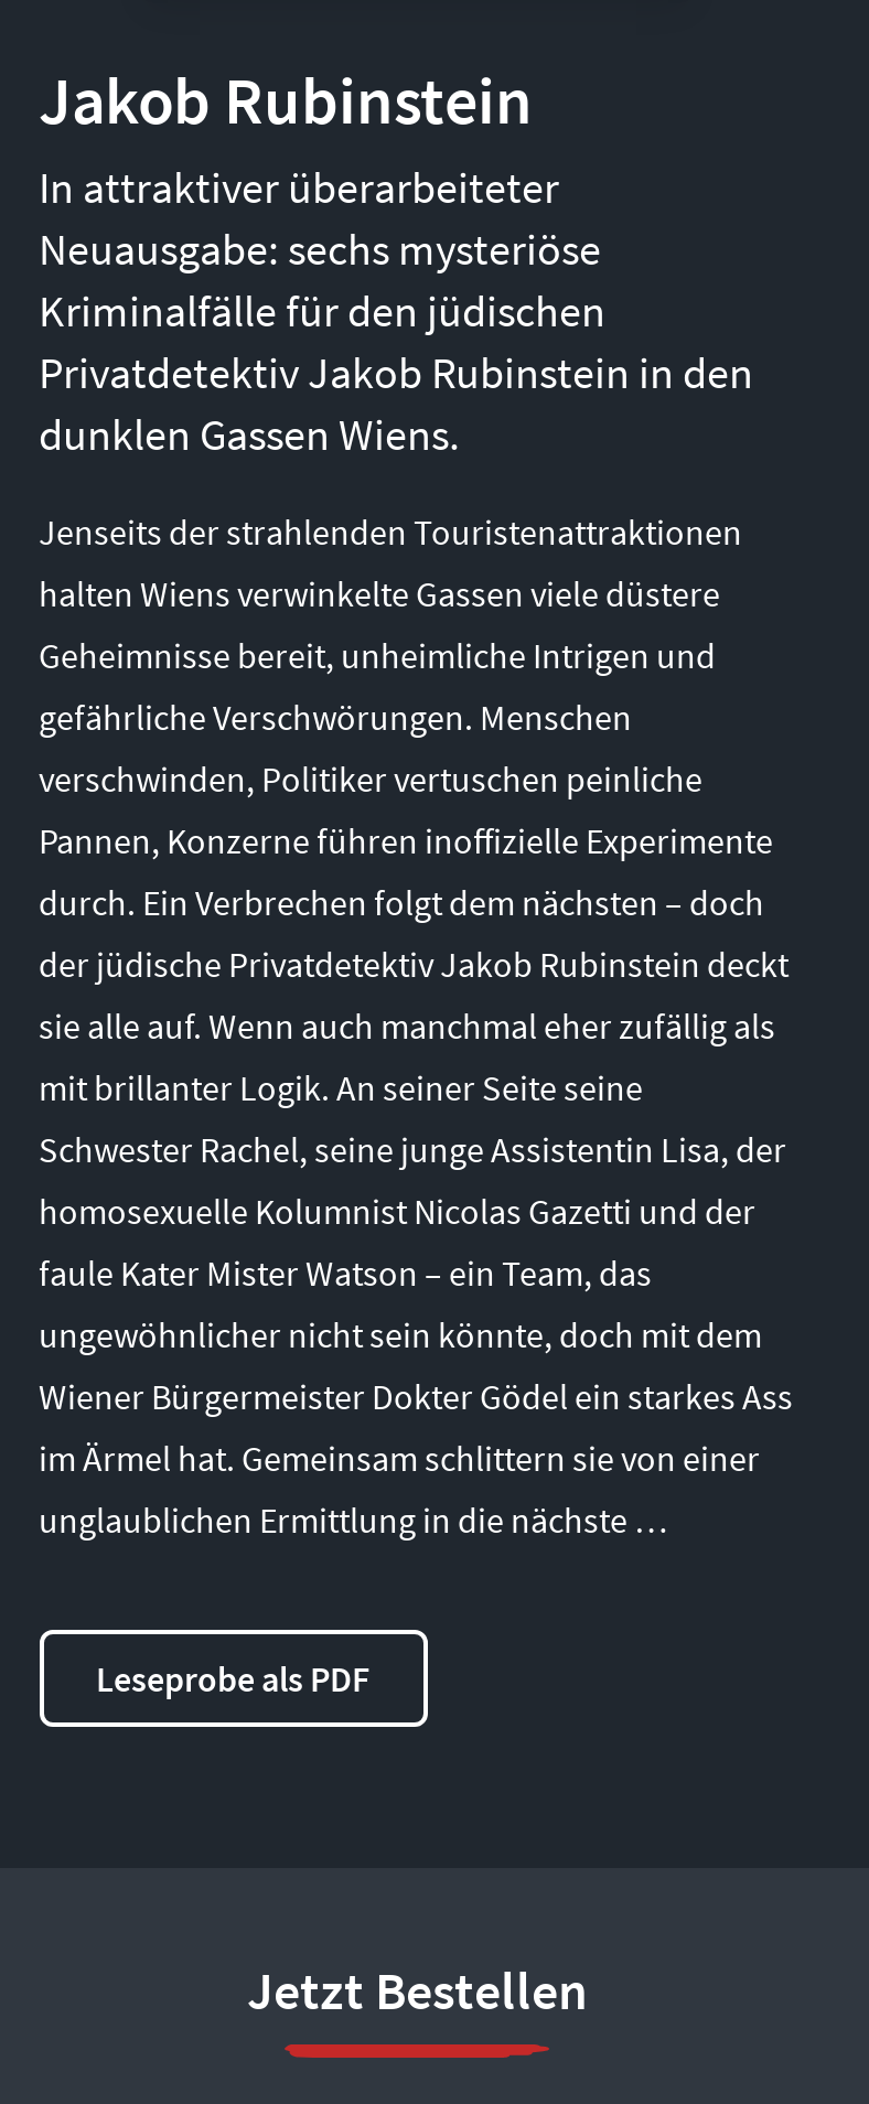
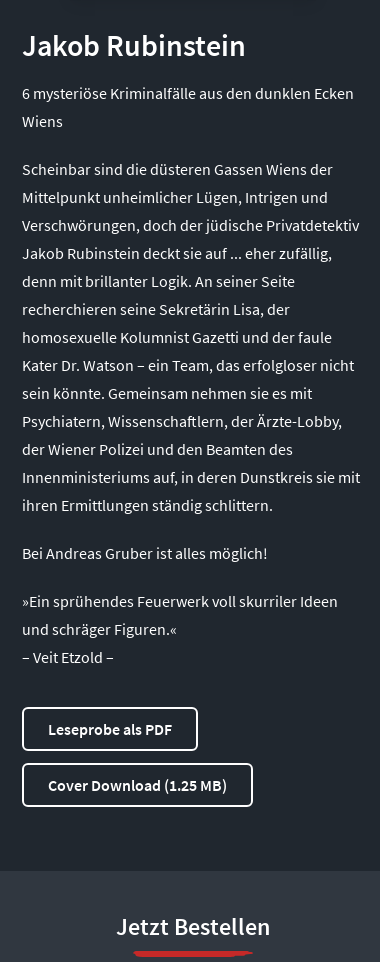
[39,160,793,1542] In attraktiver überarbeiteter | Neuausgabe: sechs mysteriöse | Kriminalfälle für den jüdischen | Privatdetektiv Jakob Rubinstein in den | dunklen Gassen Wiens. | Jenseits der strahlenden Touristenattraktionen | halten Wiens verwinkelte Gassen viele düstere | Geheimnisse bereit, unheimliche Intrigen und | gefährliche Verschwörungen. Menschen | verschwinden, Politiker vertuschen peinliche | Pannen, Konzerne führen inoffizielle Experimente | durch. Ein Verbrechen folgt dem nächsten – doch | der jüdische Privatdetektiv Jakob Rubinstein deckt | sie alle auf. Wenn auch manchmal eher zufällig als | mit brillanter Logik. An seiner Seite seine | Schwester Rachel, seine junge Assistentin Lisa, der | homosexuelle Kolumnist Nicolas Gazetti und der | faule Kater Mister Watson – ein Team, das | ungewöhnlicher nicht sein könnte, doch mit dem | Wiener Bürgermeister Dokter Gödel ein starkes Ass | im Ärmel hat. Gemeinsam schlittern sie von einer | unglaublichen Ermittlung in die nächste … -> [21,83,359,667] 6 mysteriöse Kriminalfälle aus den dunklen Ecken | Wiens | Scheinbar sind die düsteren Gassen Wiens der | Mittelpunkt unheimlicher Lügen, Intrigen und | Verschwörungen, doch der jüdische Privatdetektiv | Jakob Rubinstein deckt sie auf ... eher zufällig, | denn mit brillanter Logik. An seiner Seite | recherchieren seine Sekretärin Lisa, der | homosexuelle Kolumnist Gazetti und der faule | Kater Dr. Watson – ein Team, das erfolgloser nicht | sein könnte. Gemeinsam nehmen sie es mit | Psychiatern, Wissenschaftlern, der Ärzte-Lobby, | der Wiener Polizei und den Beamten des | Innenministeriums auf, in deren Dunstkreis sie mit | ihren Ermittlungen ständig schlittern. | Bei Andreas Gruber ist alles möglich! | »Ein sprühendes Feuerwerk voll skurriler Ideen | und schräger Figuren.« | – Veit Etzold –
moved [96,1657,369,1701] -> [47,719,171,739]: Leseprobe als PDF
none -> [47,762,254,808] [image] | Cover Download (1.25 MB)

